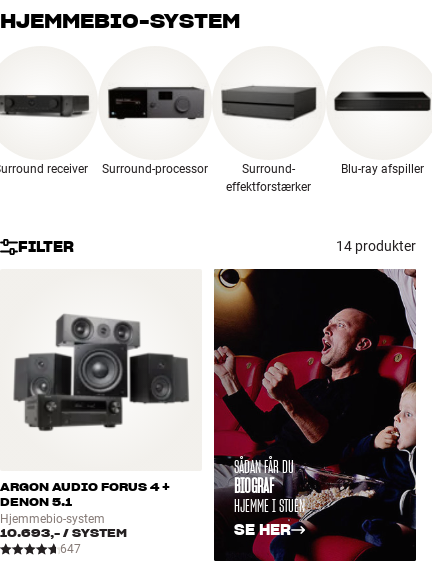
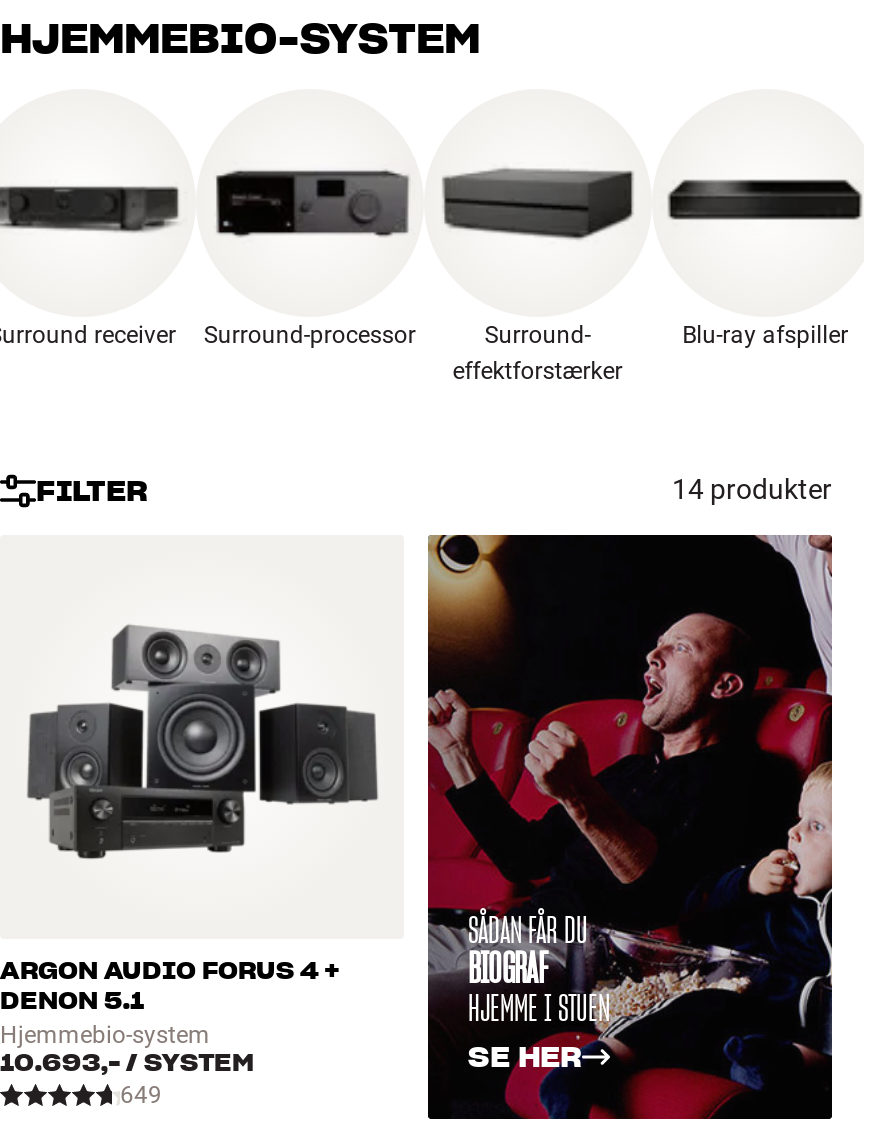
[60,542,81,556] 647 -> [120,1081,162,1109] 649

